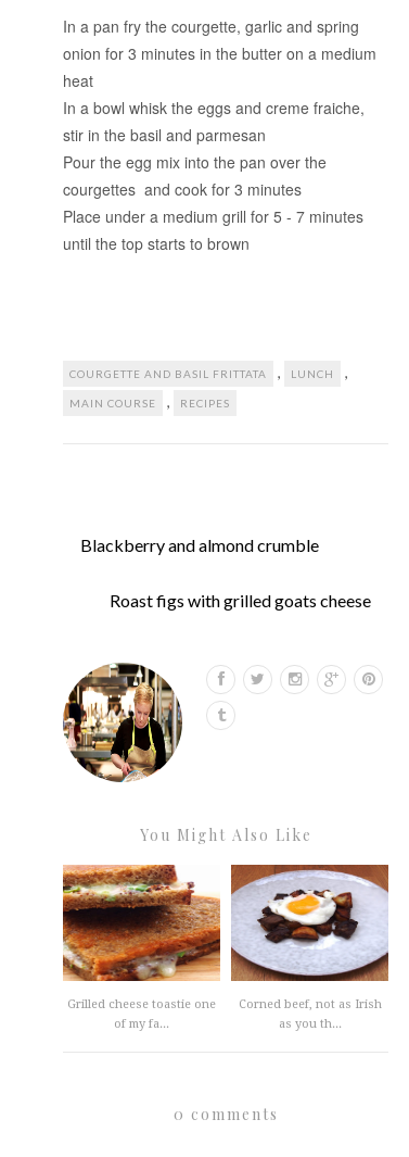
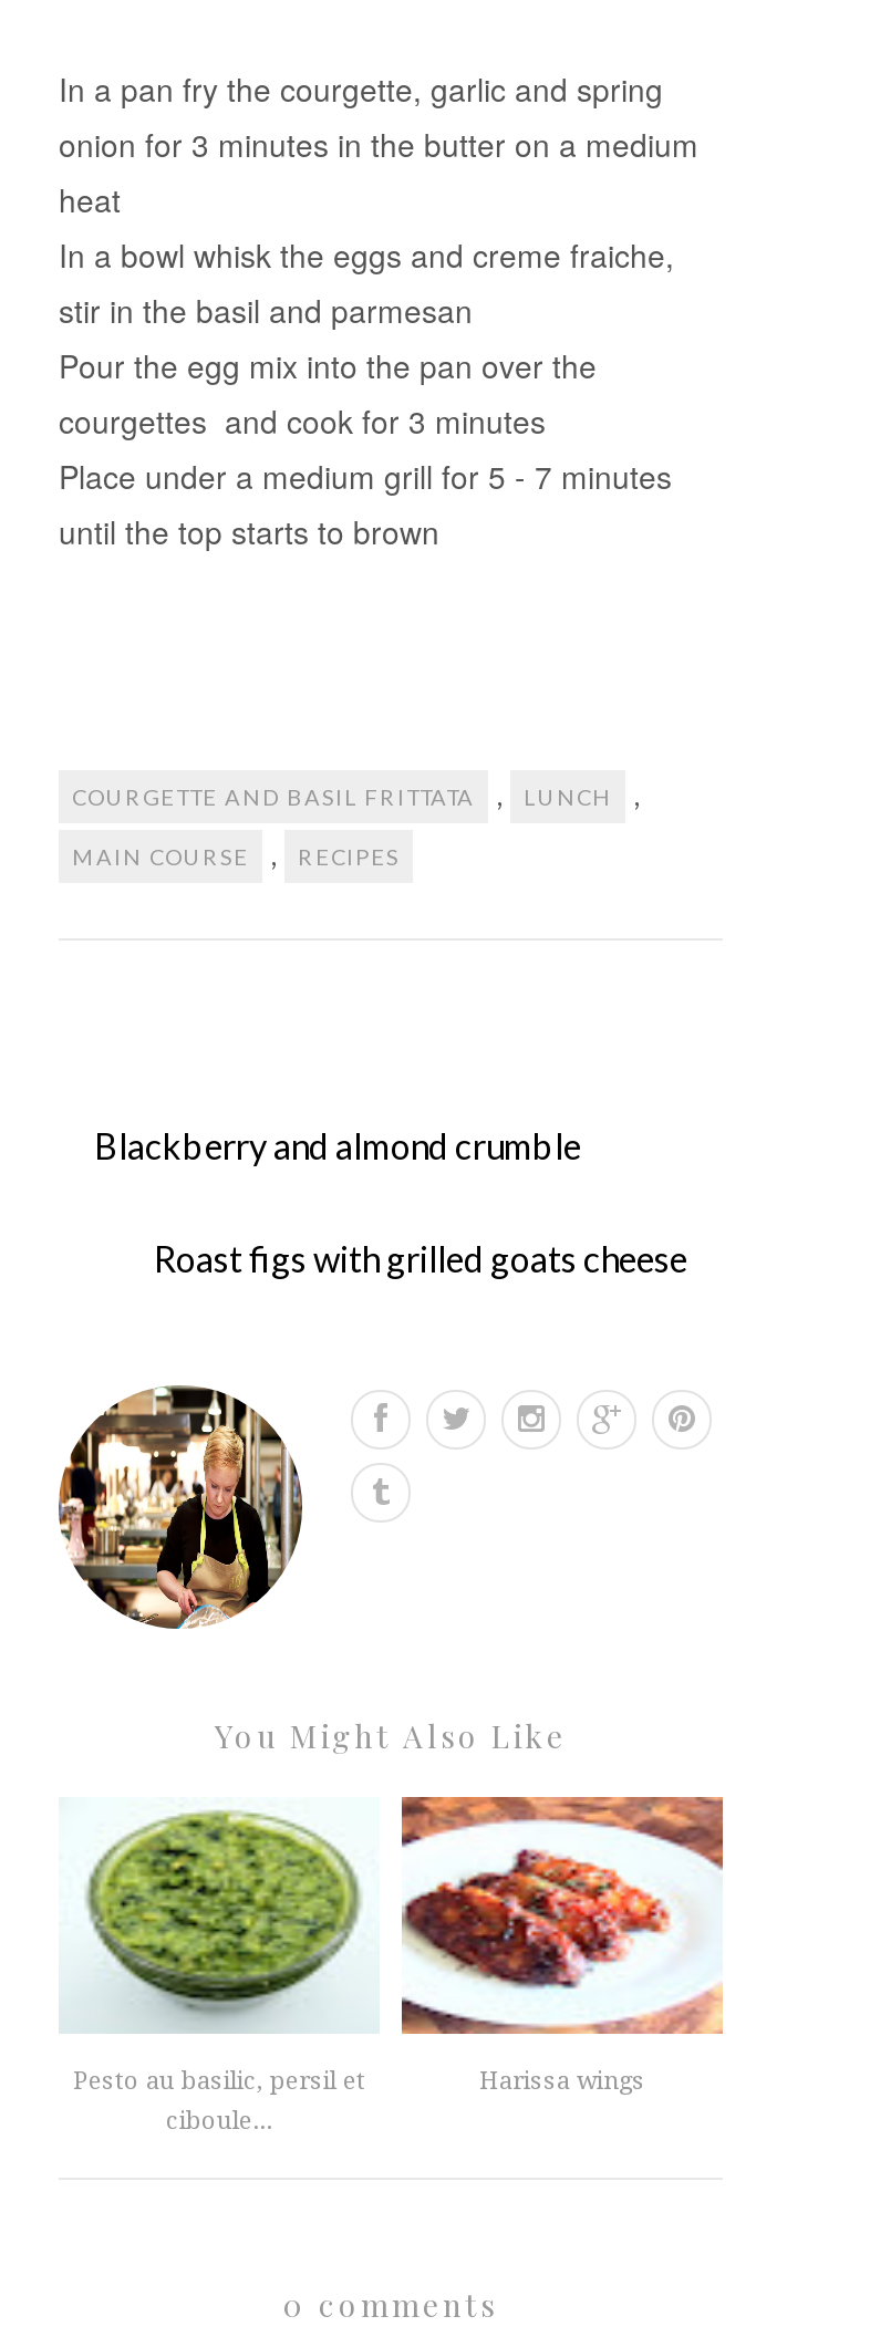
[62,864,221,1030] [image] | Grilled cheese toastie one | of my fa... -> [59,1797,380,2135] [image] | Pesto au basilic, persil et | ciboule...
[230,864,389,1030] [image] | Corned beef, not as Irish | as you th... -> [400,1795,725,2095] [image] | Harissa wings

